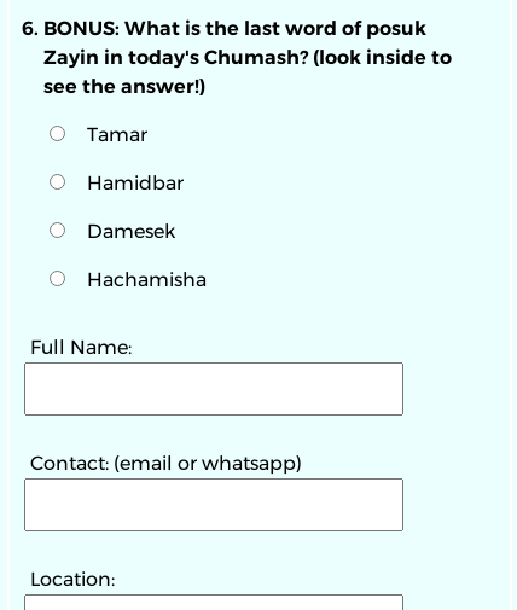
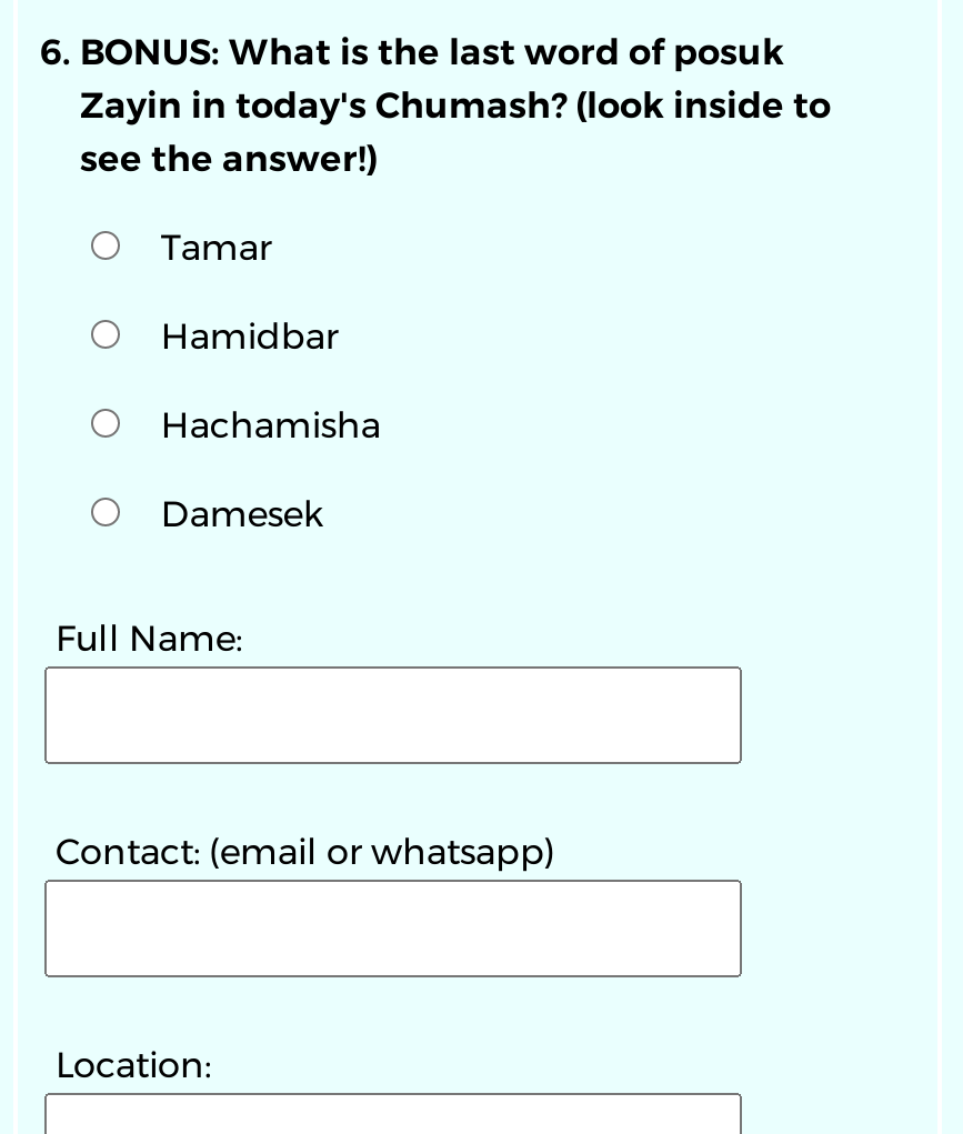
moved [87,220,176,243] -> [161,493,323,535]: Damesek
moved [87,268,207,291] -> [161,404,381,446]: Hachamisha

